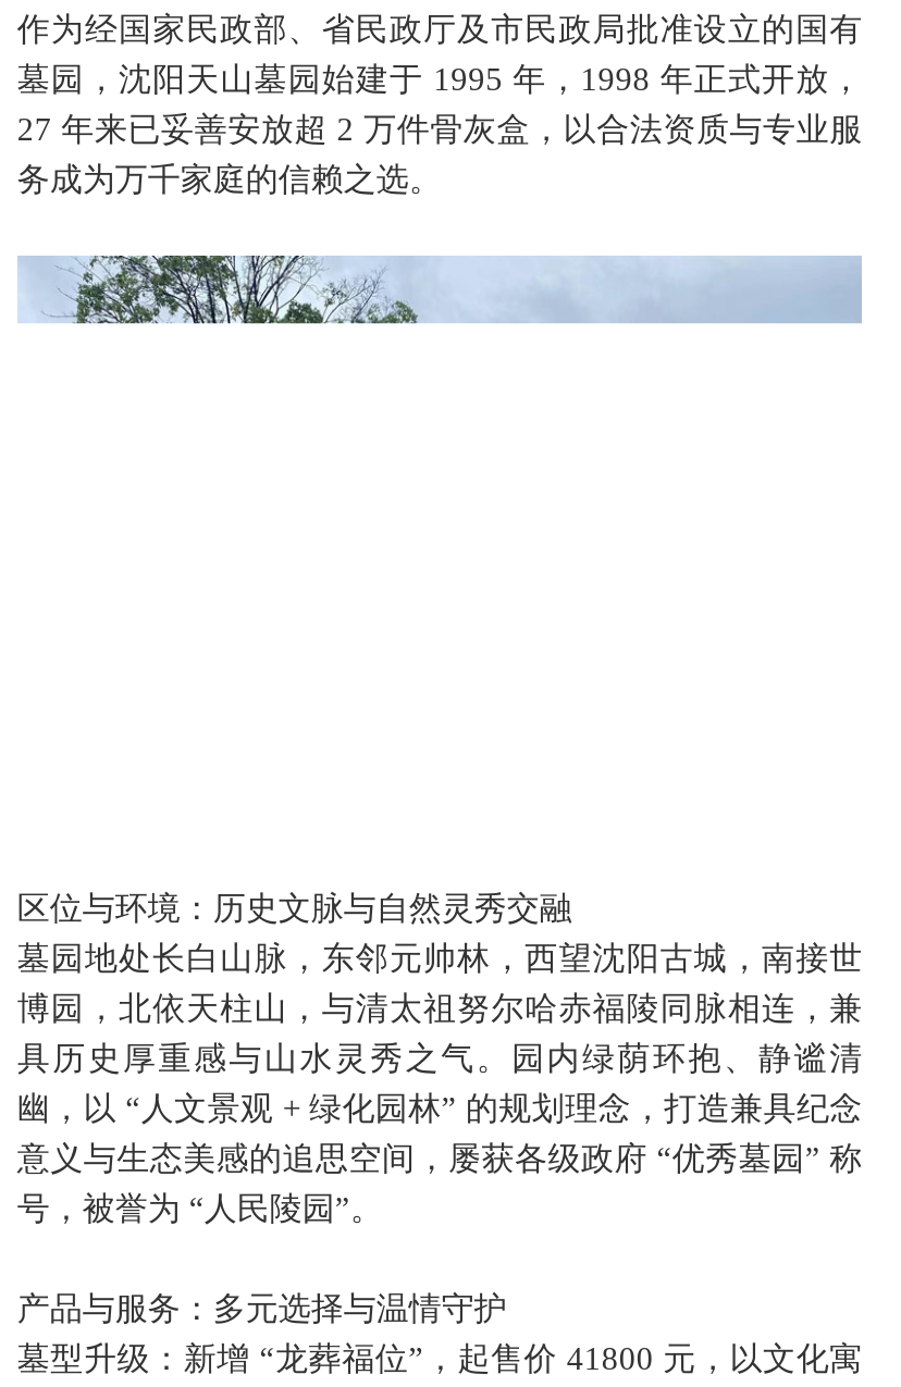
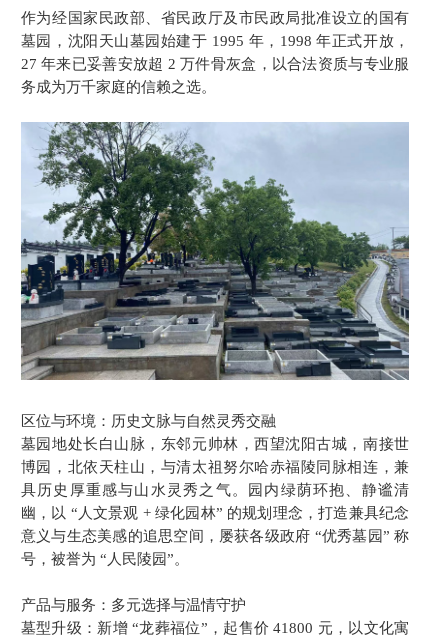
none -> [20,152,410,381] [image]

